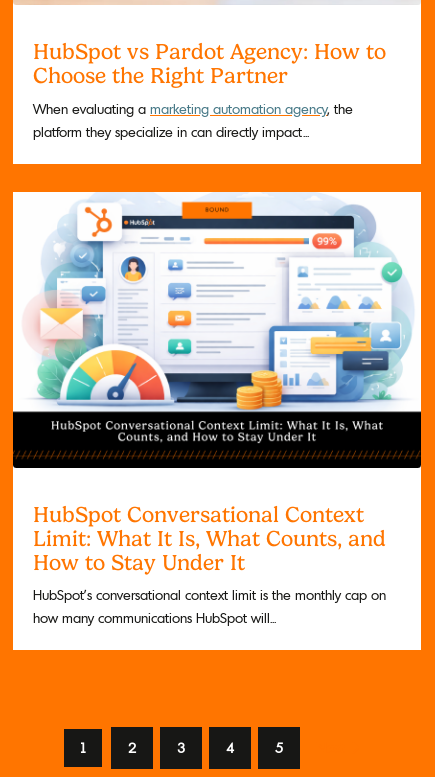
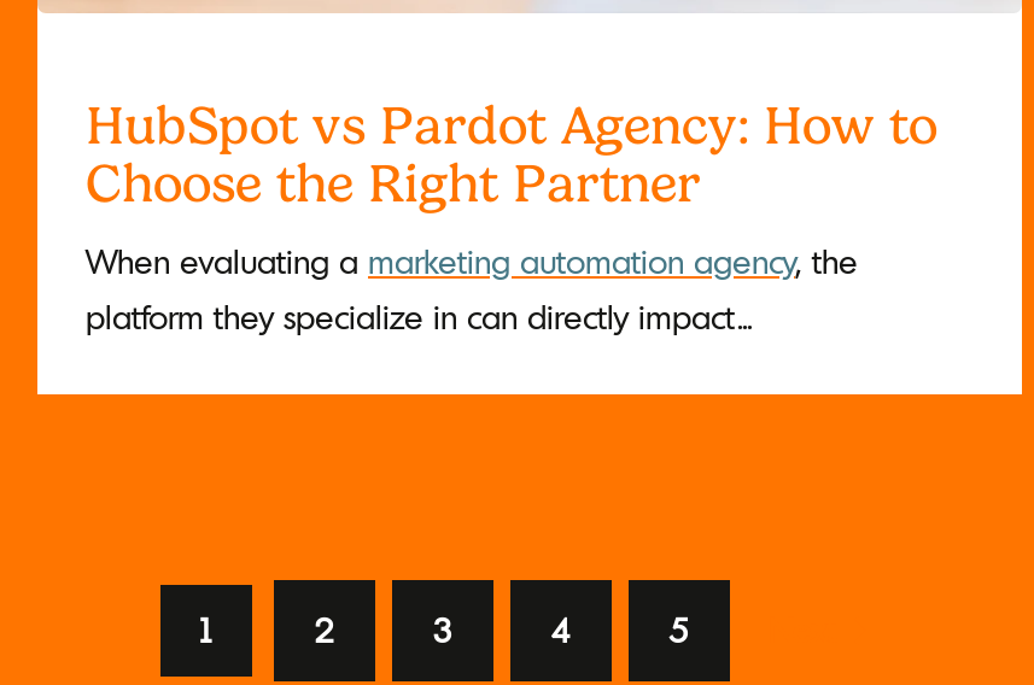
[12,191,422,627] [image] | HubSpot Conversational Context | Limit: What It Is, What Counts, and | How to Stay Under It | HubSpot’s conversational context limit is the monthly cap on | how many communications HubSpot will... -> none

